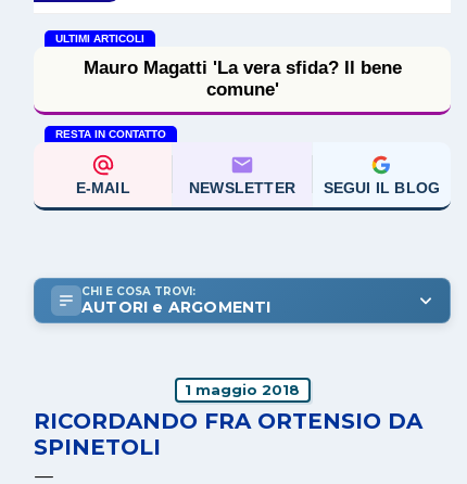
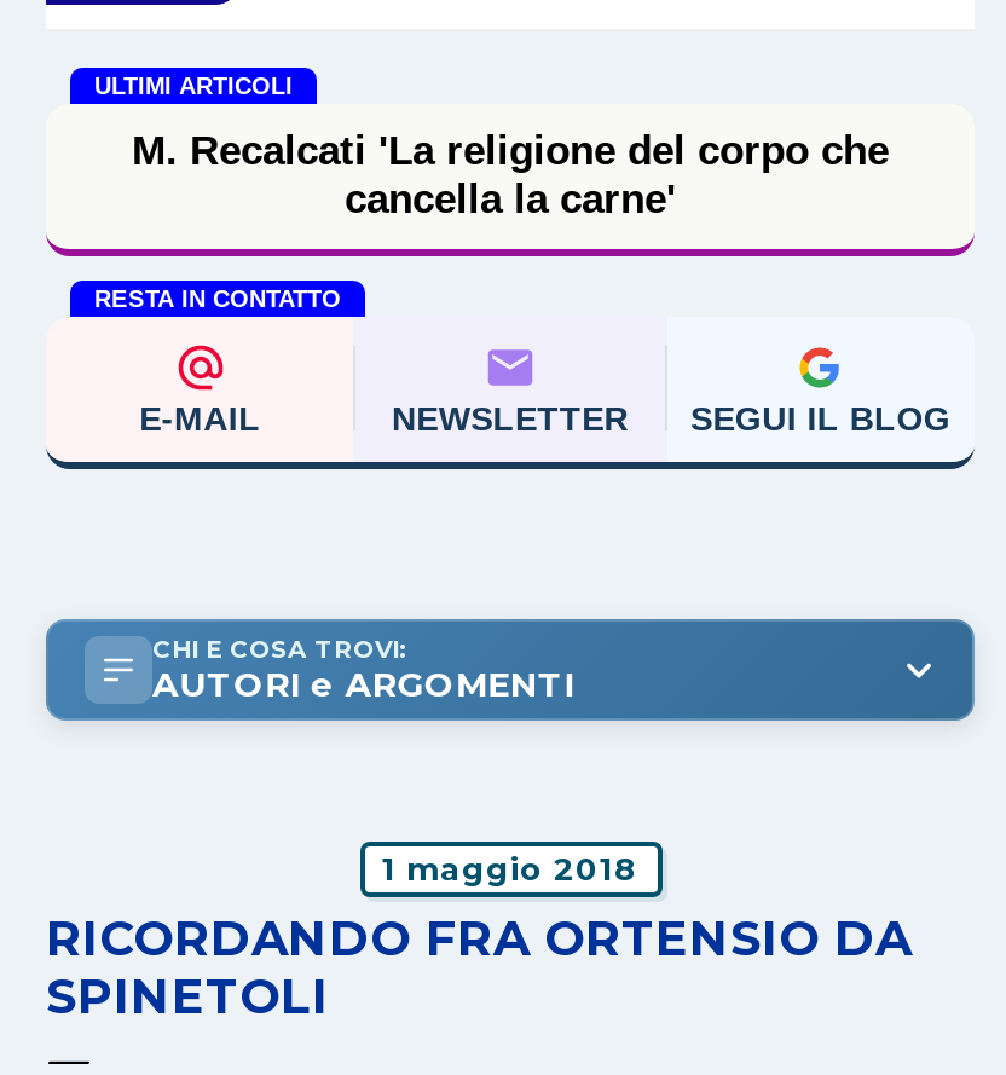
[83,57,401,100] Mauro Magatti 'La vera sfida? Il bene | comune' -> [132,128,889,222] M. Recalcati 'La religione del corpo che | cancella la carne'

